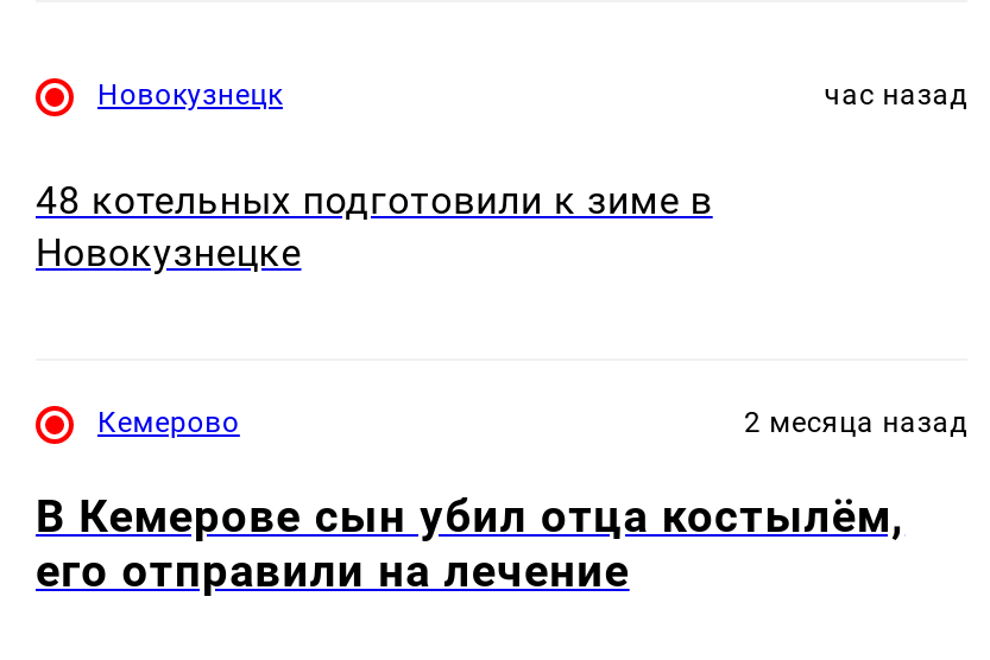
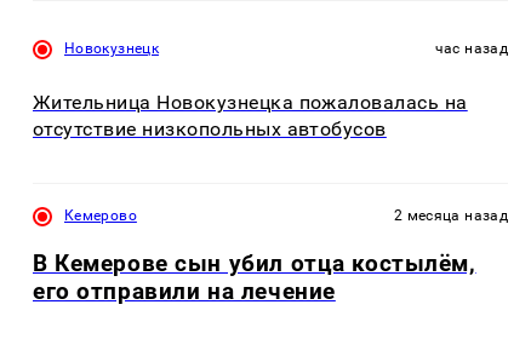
[36,178,713,275] 48 котельных подготовили к зиме в | Новокузнецке -> [33,91,468,140] Жительница Новокузнецка пожаловалась на | отсутствие низкопольных автобусов

